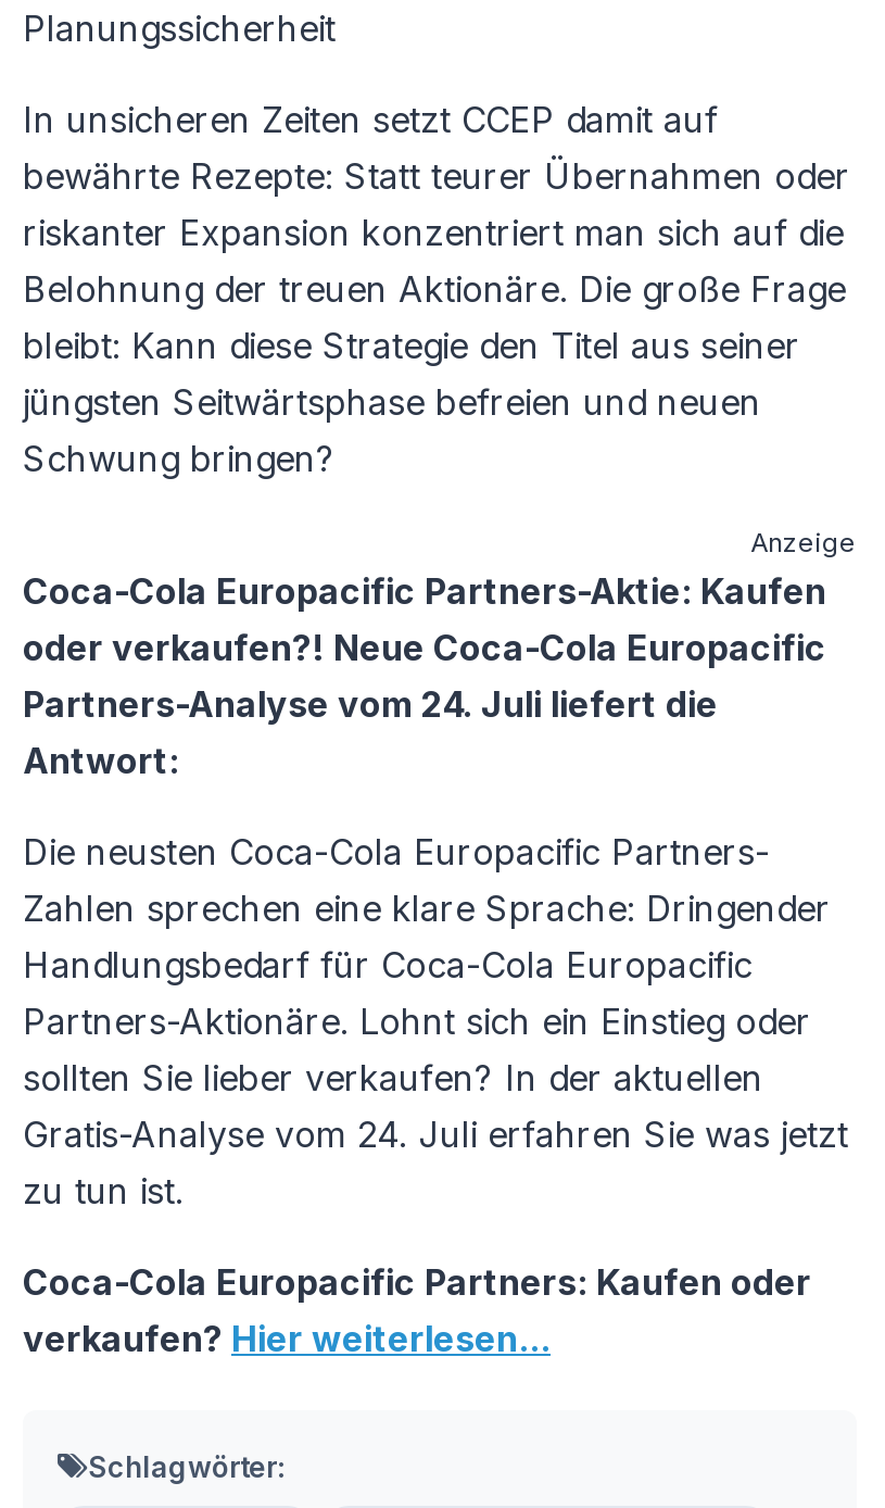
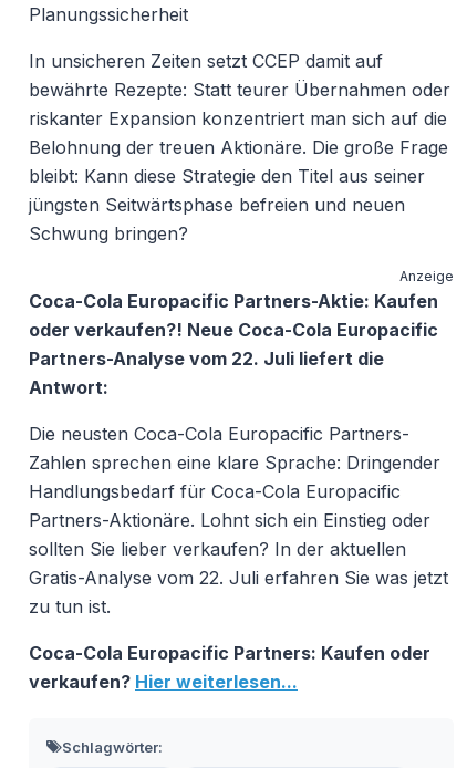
[23,682,718,725] Partners-Analyse vom 24. Juli liefert die -> [29,347,384,369] Partners-Analyse vom 22. Juli liefert die
[23,1112,848,1155] Gratis-Analyse vom 24. Juli erfahren Sie was jetzt -> [29,566,448,588] Gratis-Analyse vom 22. Juli erfahren Sie was jetzt

